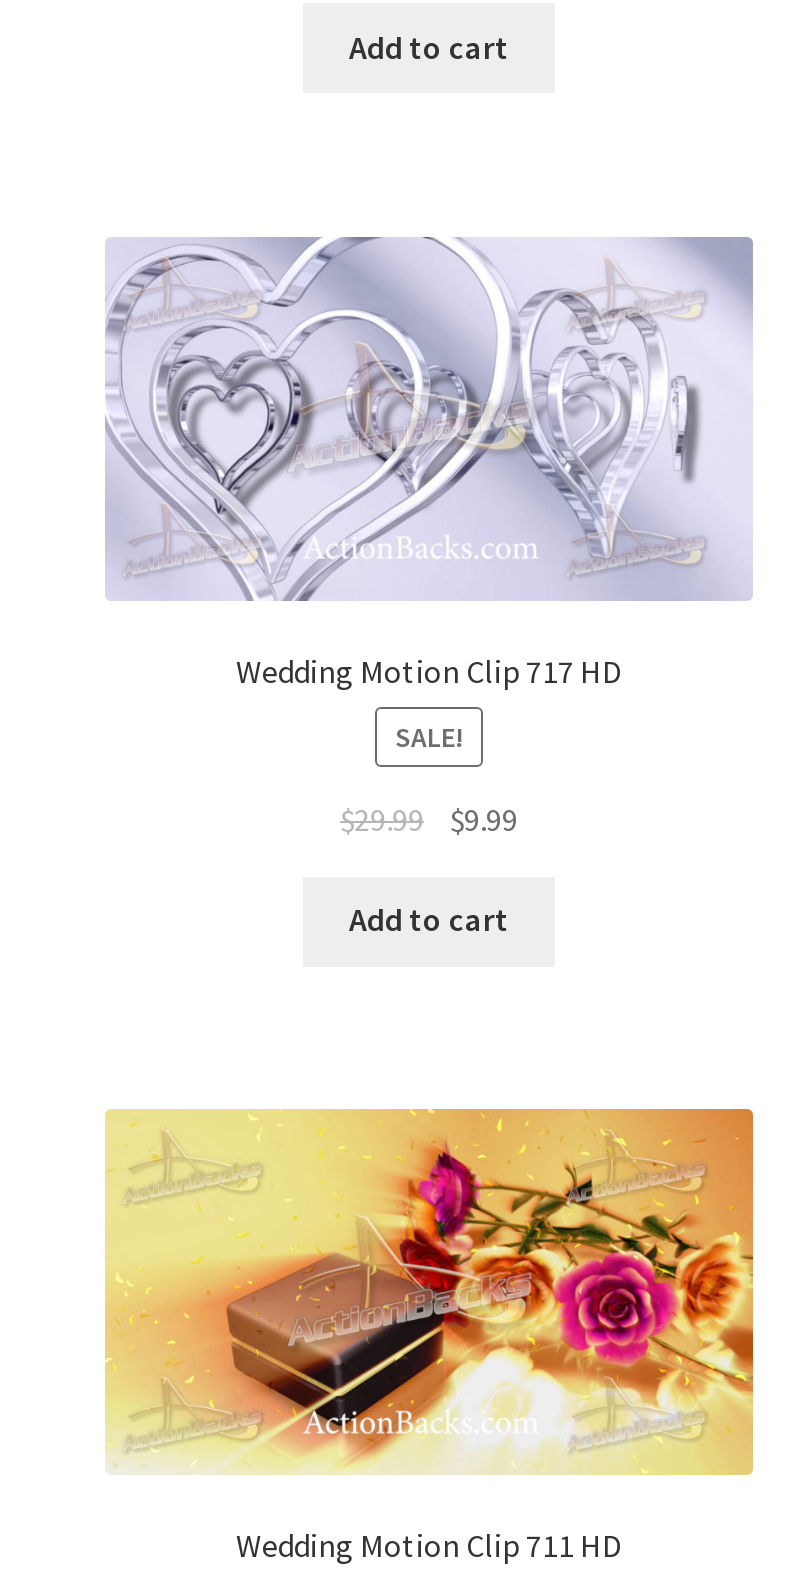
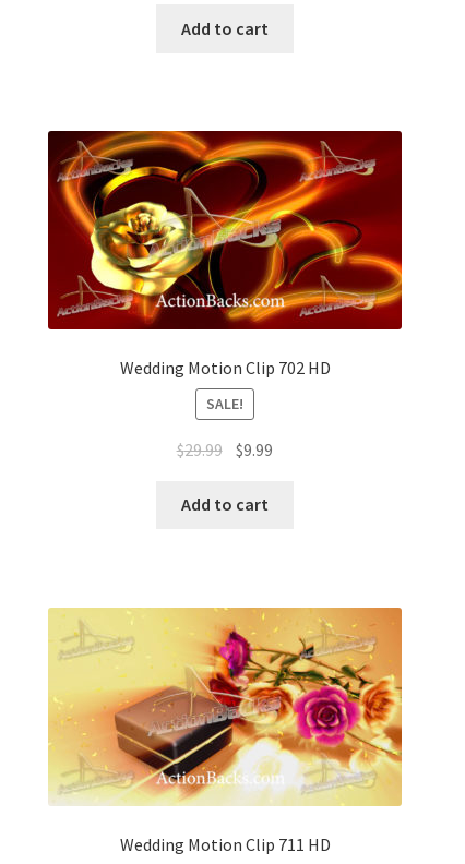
[105,235,753,690] [image] | Wedding Motion Clip 717 HD -> [47,130,403,379] [image] | Wedding Motion Clip 702 HD

